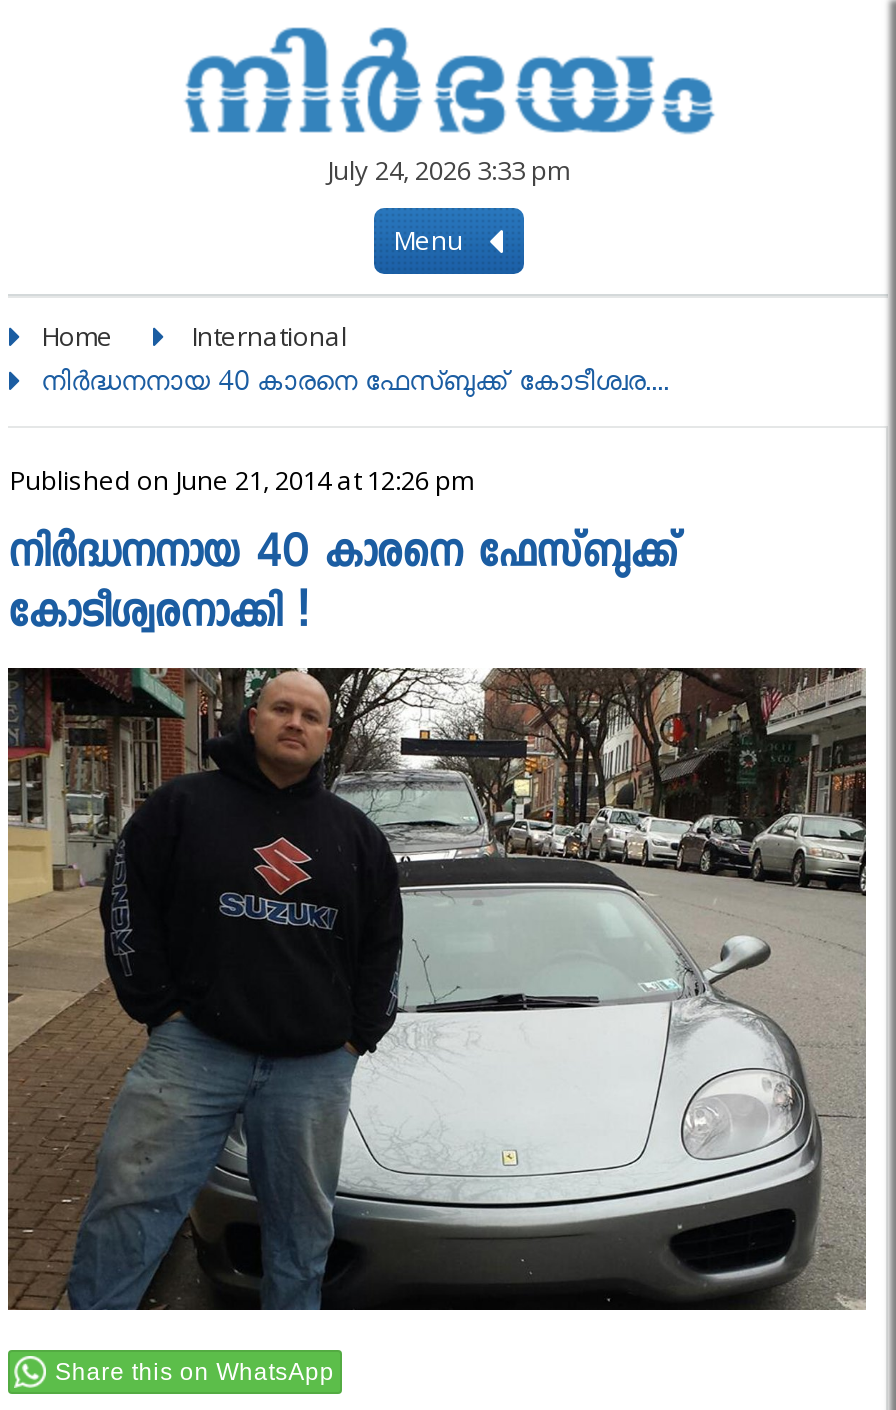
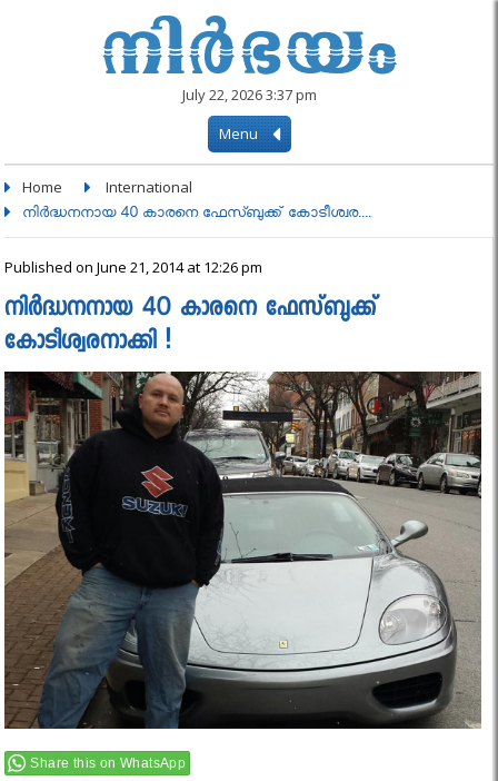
[327,152,569,188] July 24, 2026 3:33 pm -> [182,85,316,105] July 22, 2026 3:37 pm

